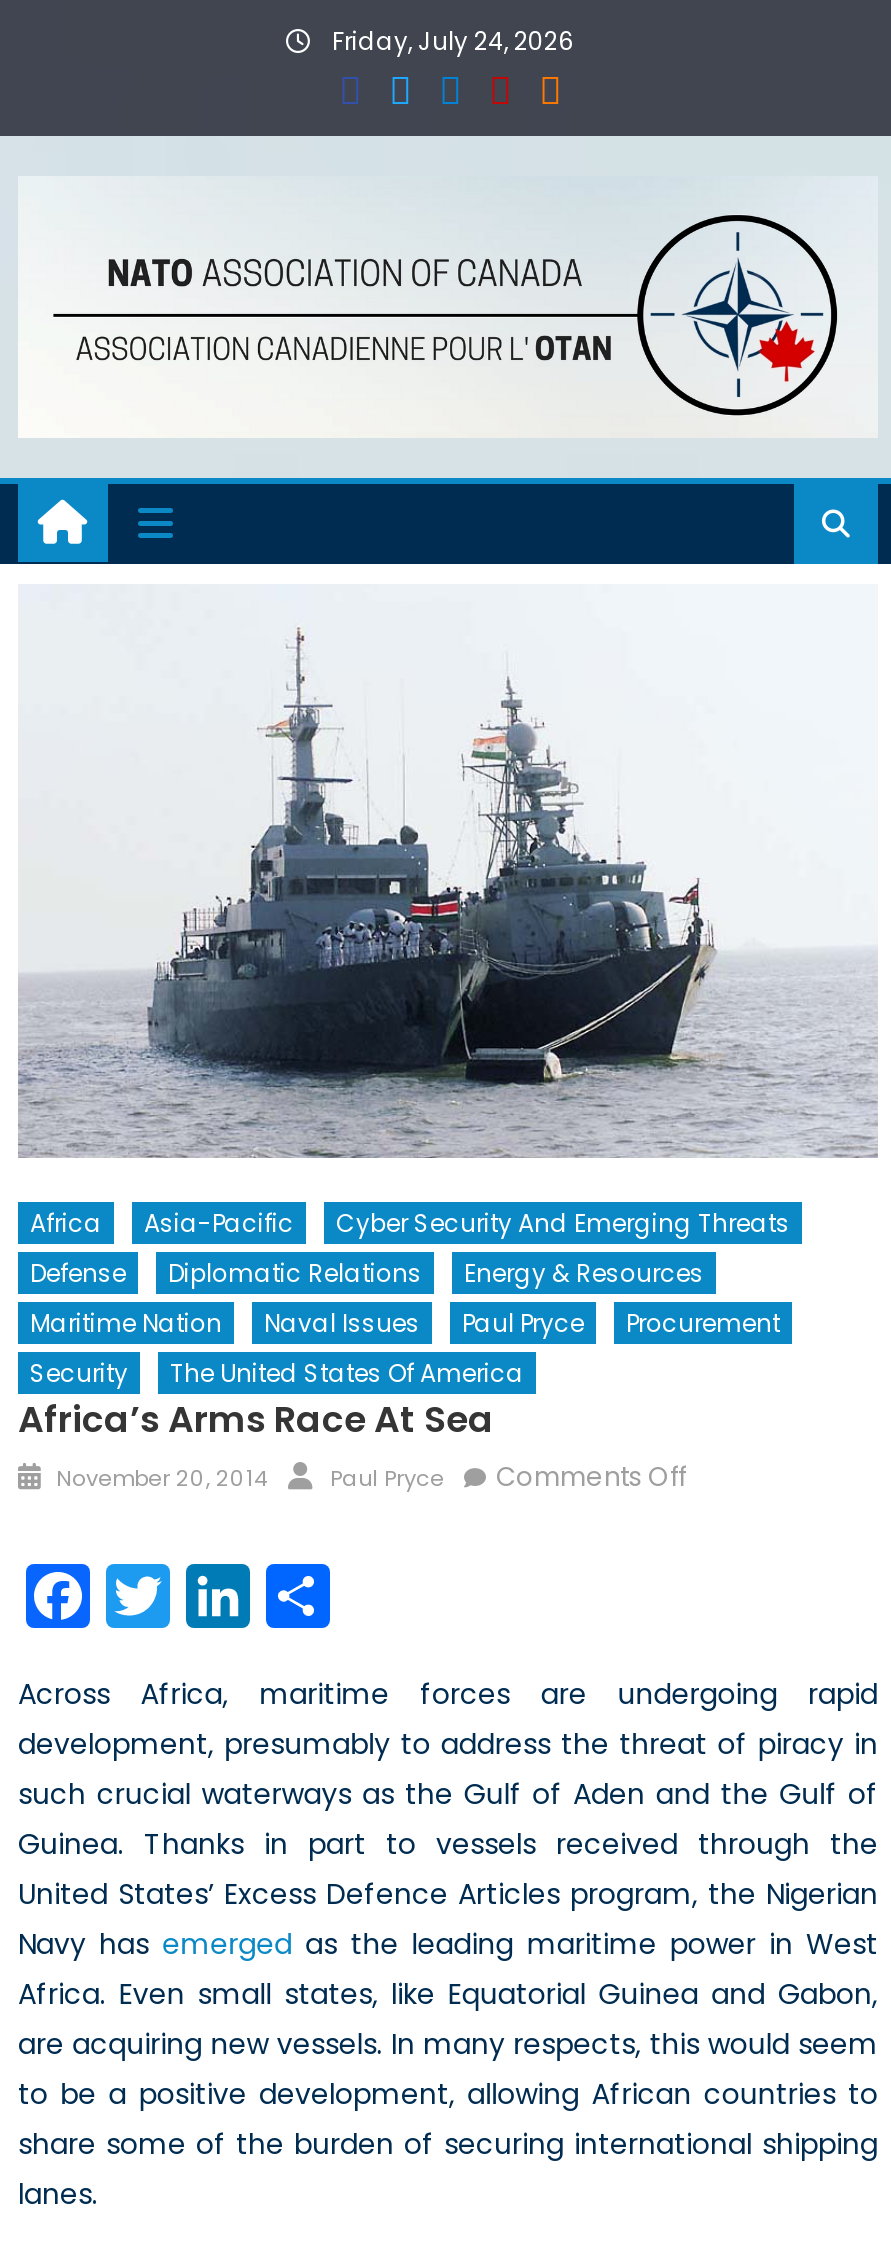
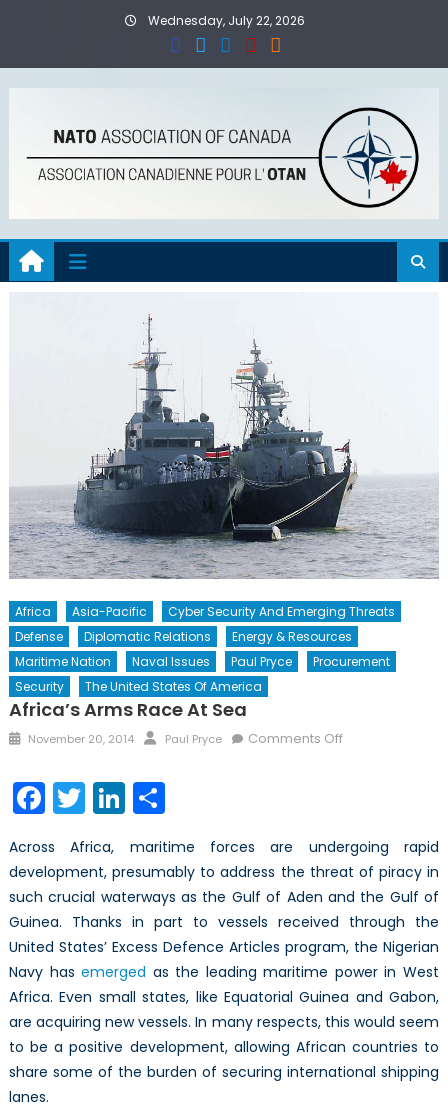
[326,24,574,58] Friday, July 24, 2026 -> [145,12,305,29] Wednesday, July 22, 2026

